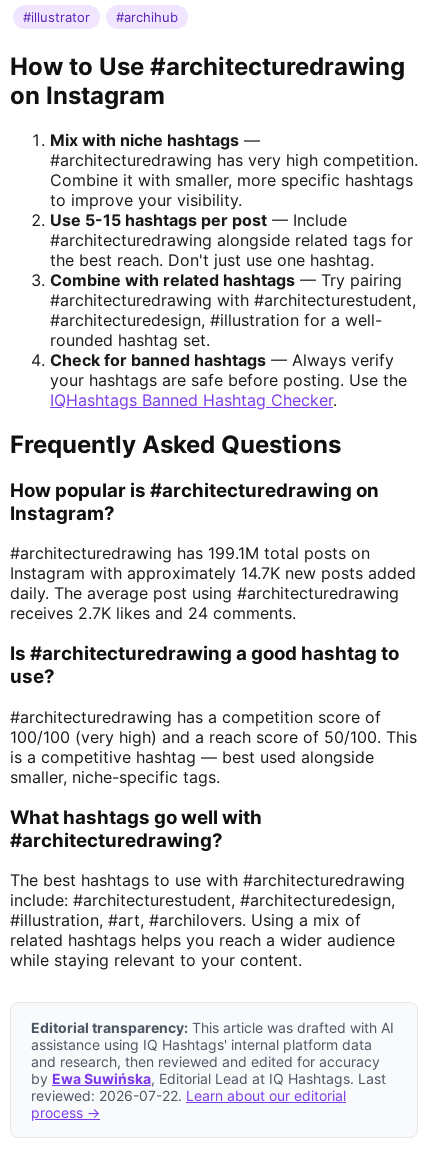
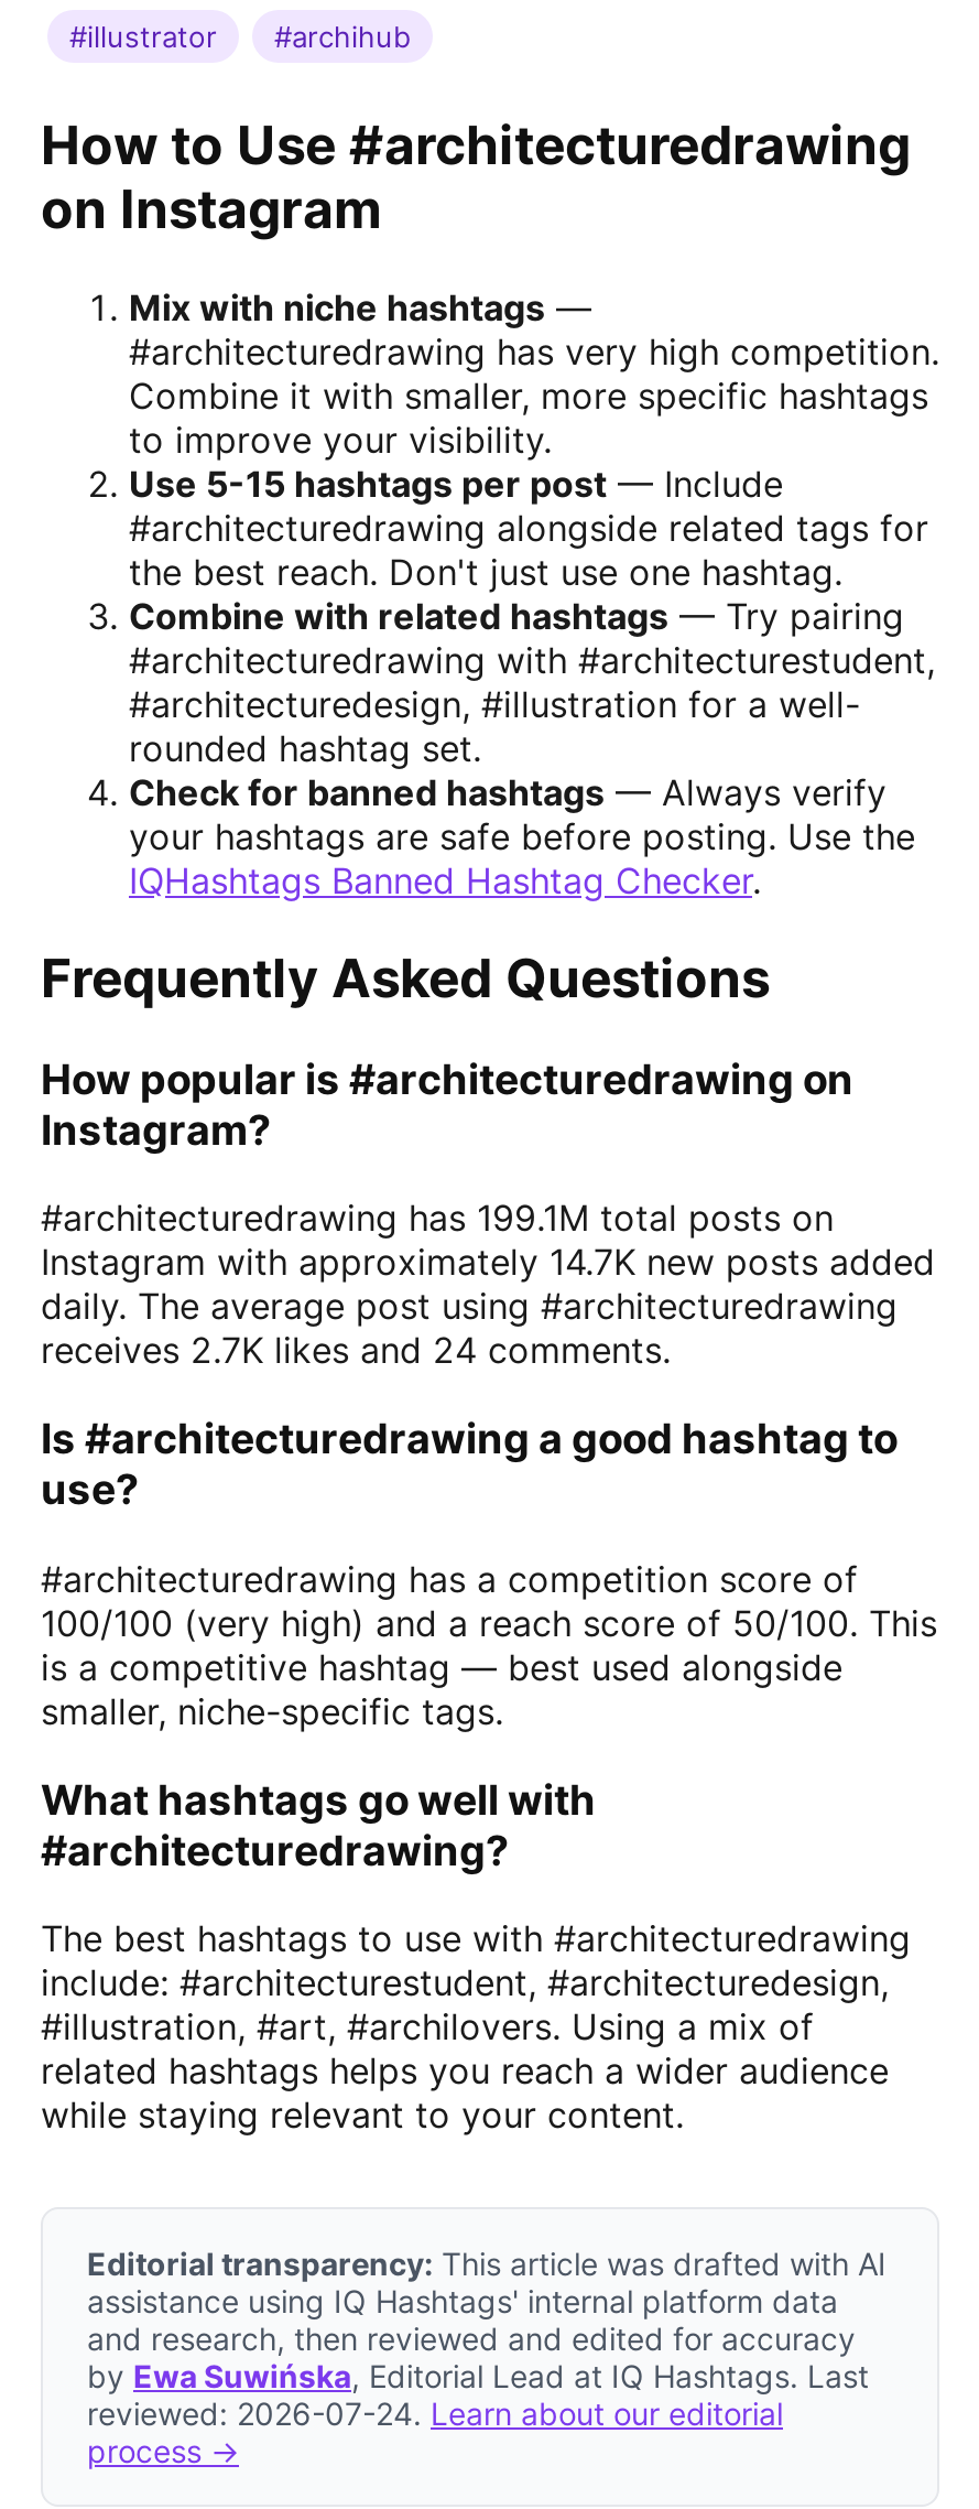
[31,1087,346,1104] reviewed: 2026-07-22. Learn about our editorial -> [87,2395,783,2433] reviewed: 2026-07-24. Learn about our editorial

